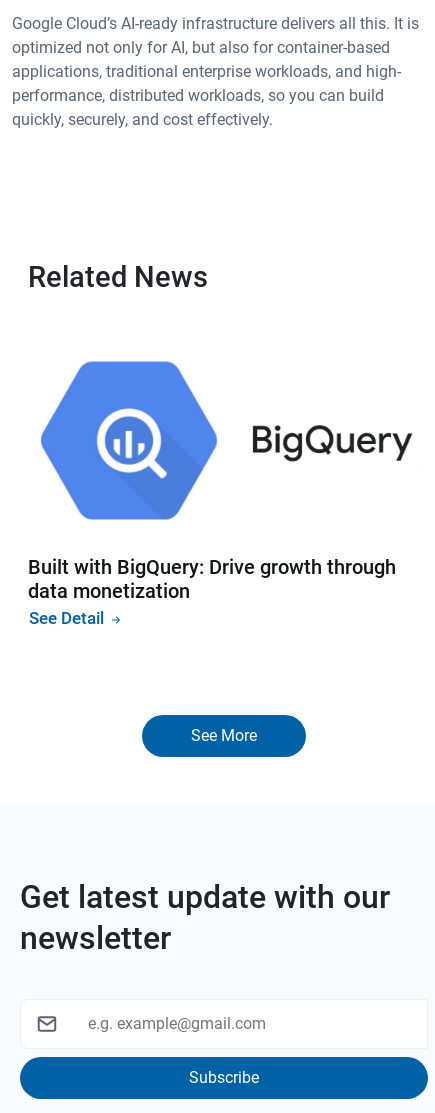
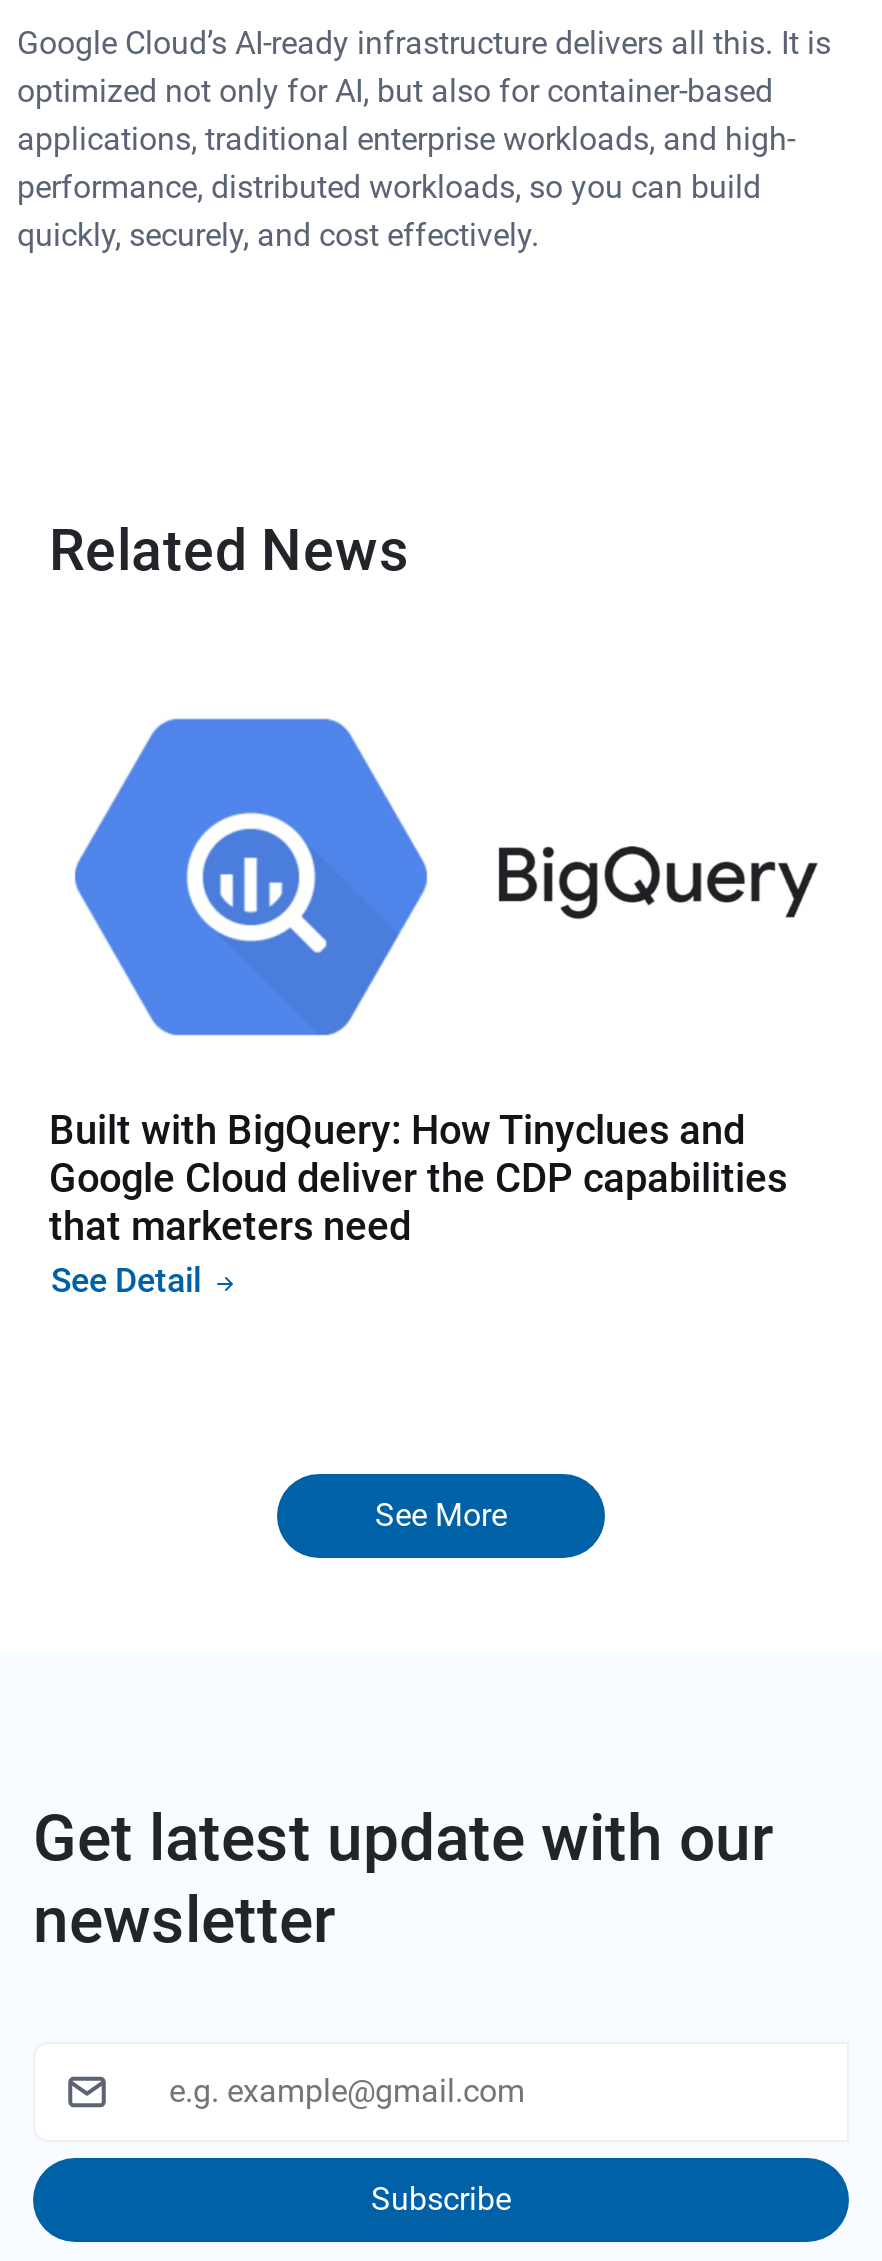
[28,555,396,603] Built with BigQuery: Drive growth through | data monetization -> [49,1106,787,1250] Built with BigQuery: How Tinyclues and | Google Cloud deliver the CDP capabilities | that marketers need

